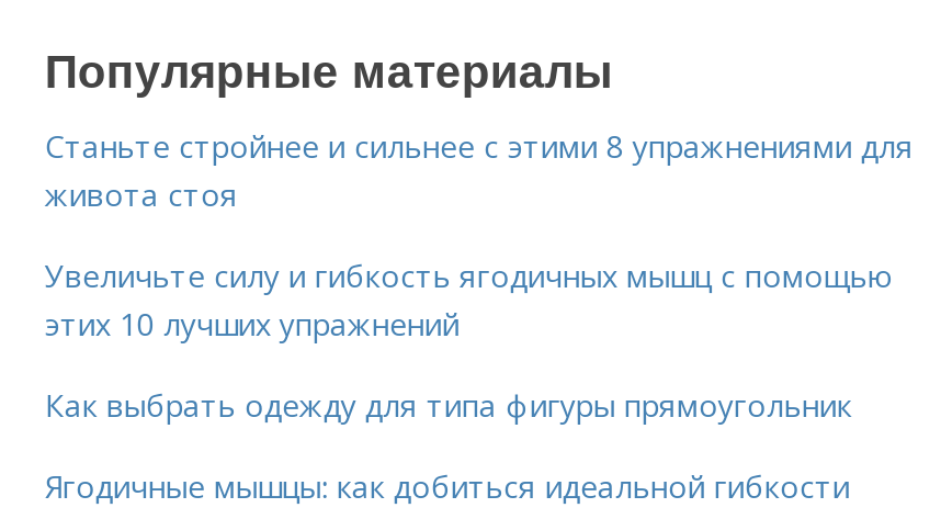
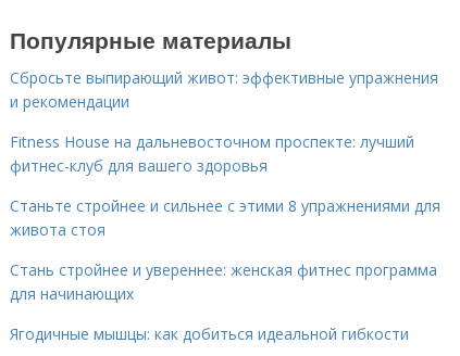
none -> [10,67,439,176] Сбросьте выпирающий живот: эффективные упражнения | и рекомендации | Fitness House на дальневосточном проспекте: лучший | фитнес-клуб для вашего здоровья
moved [45,125,913,215] -> [10,195,441,240]: Станьте стройнее и сильнее с этими 8 упражнениями для | живота стоя
[45,255,891,426] Увеличьте силу и гибкость ягодичных мышц с помощью | этих 10 лучших упражнений | Как выбрать одежду для типа фигуры прямоугольник -> [10,259,438,304] Стань стройнее и увереннее: женская фитнес программа | для начинающих

